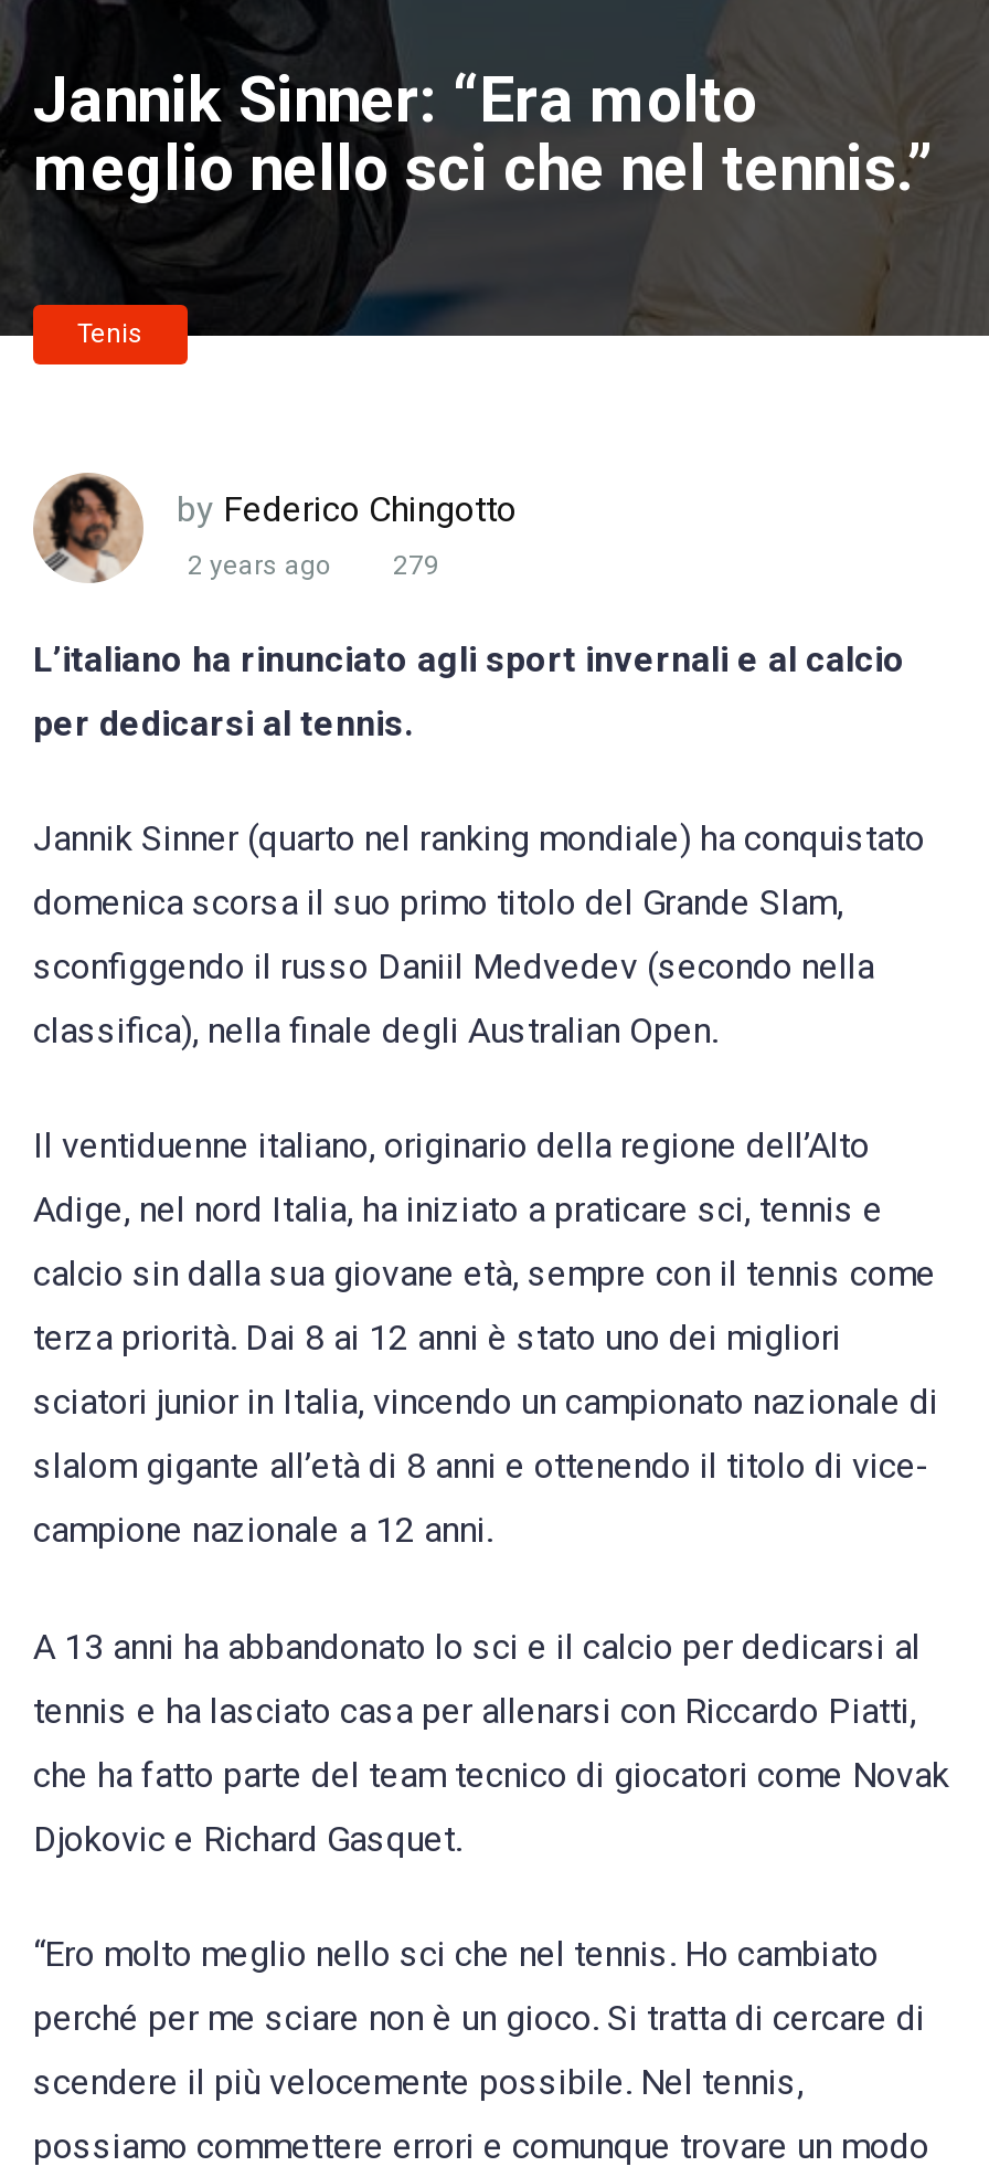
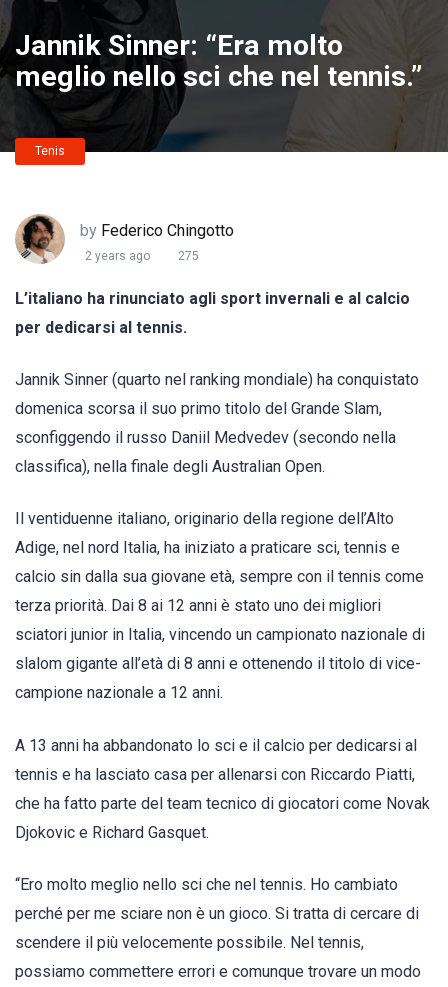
[188,550,439,581] 2 years ago 279 -> [85,249,199,263] 2 years ago 275

